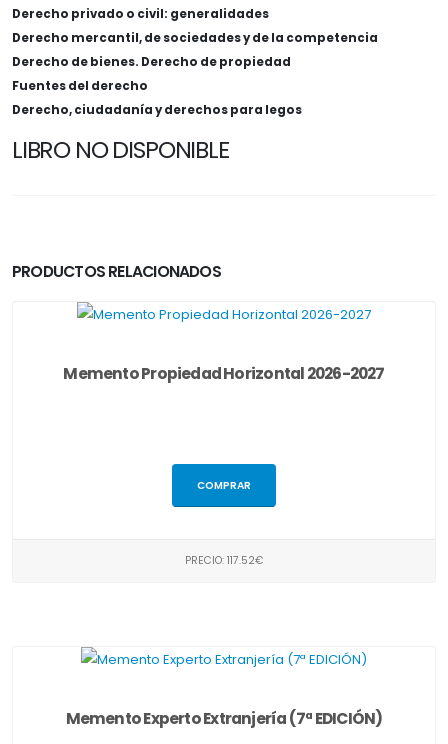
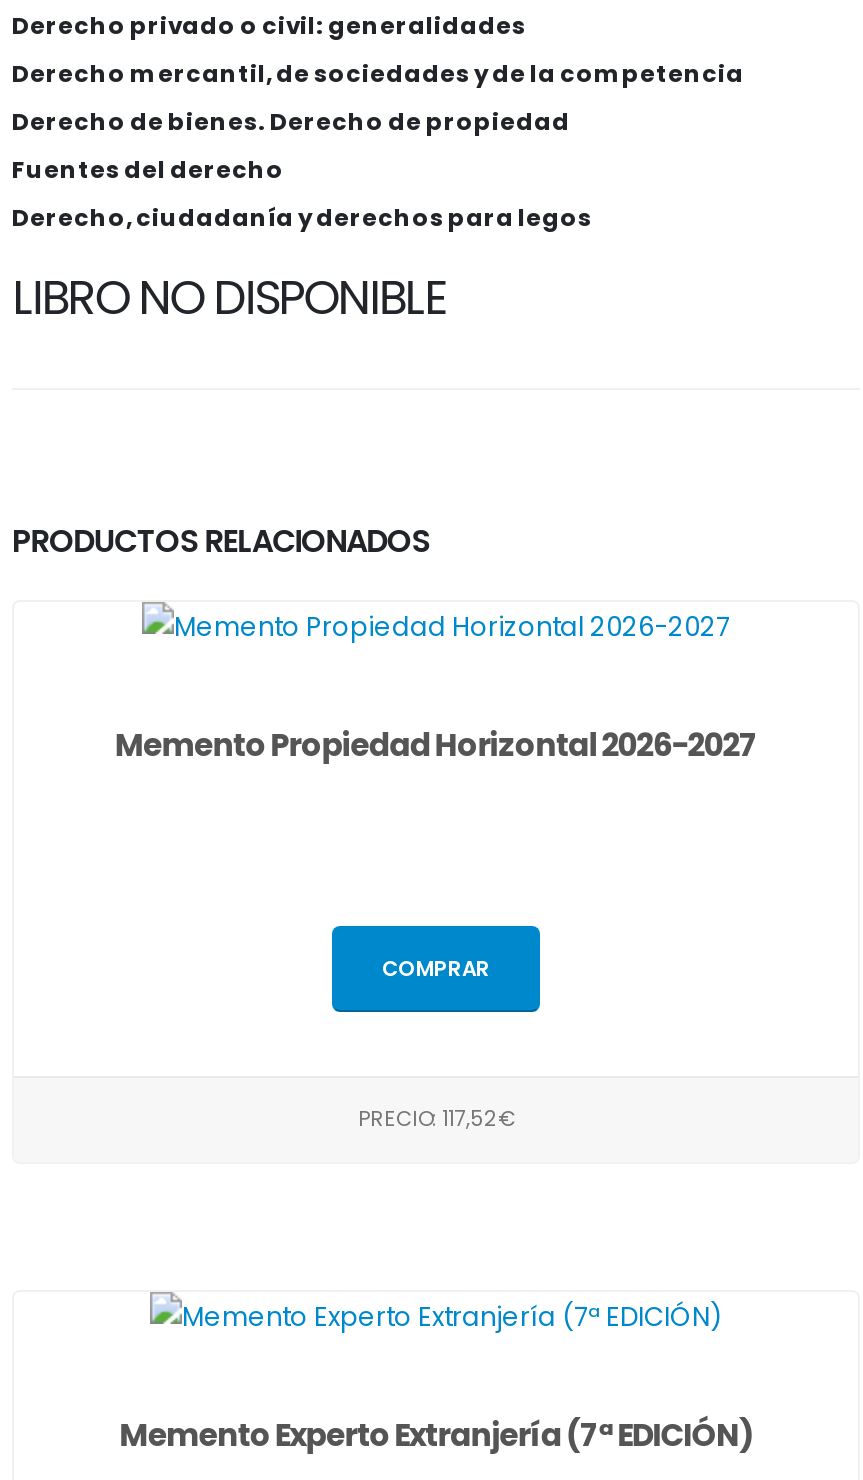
[185,553,263,568] PRECIO: 117.52€ -> [358,1104,514,1134] PRECIO: 117,52€

